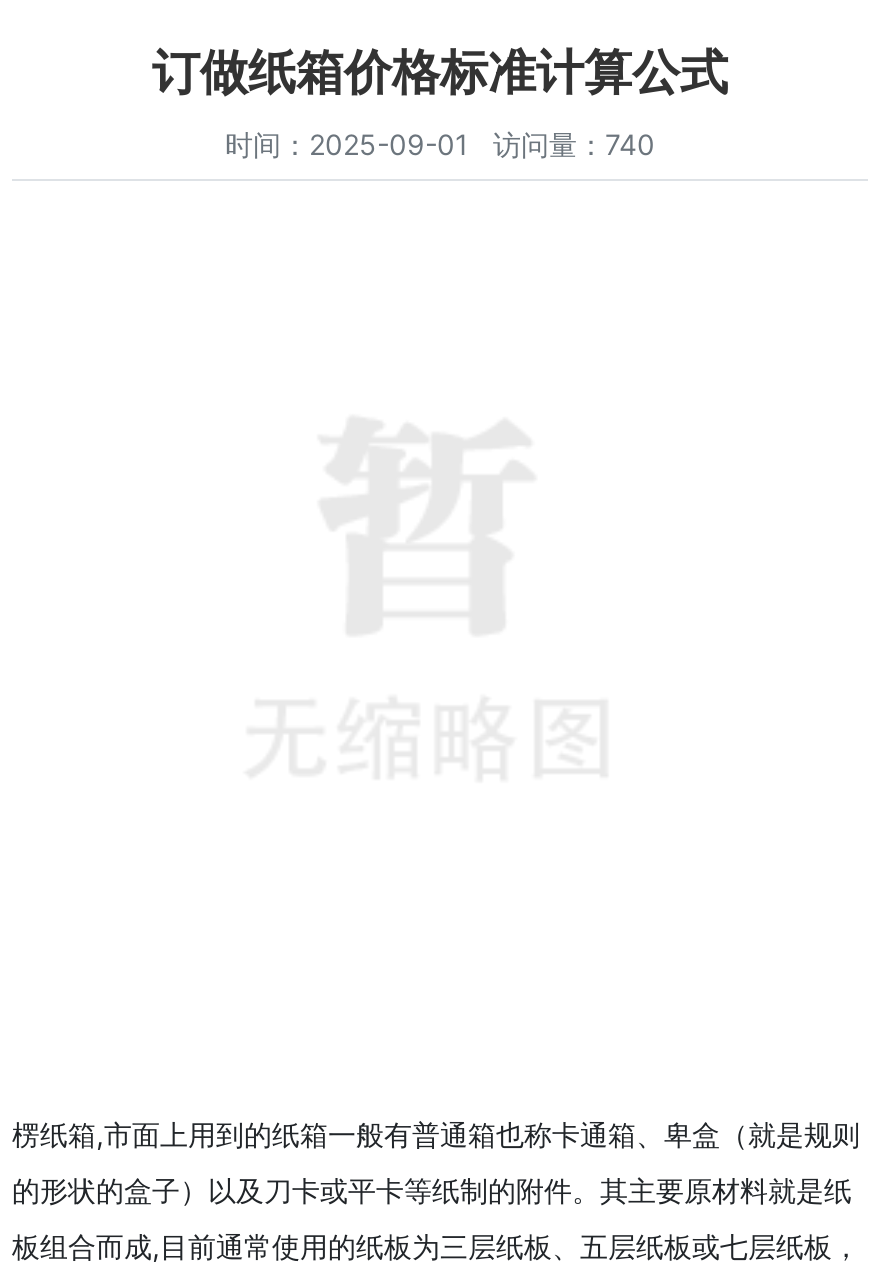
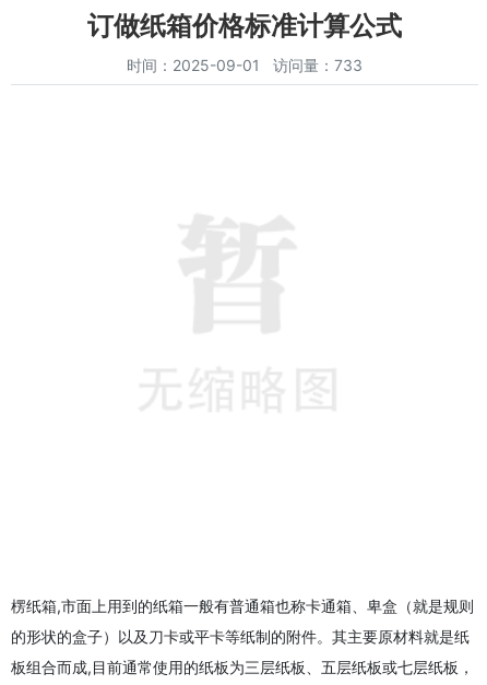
[225,126,655,160] 时间：2025-09-01 访问量：740 -> [127,55,363,74] 时间：2025-09-01 访问量：733

